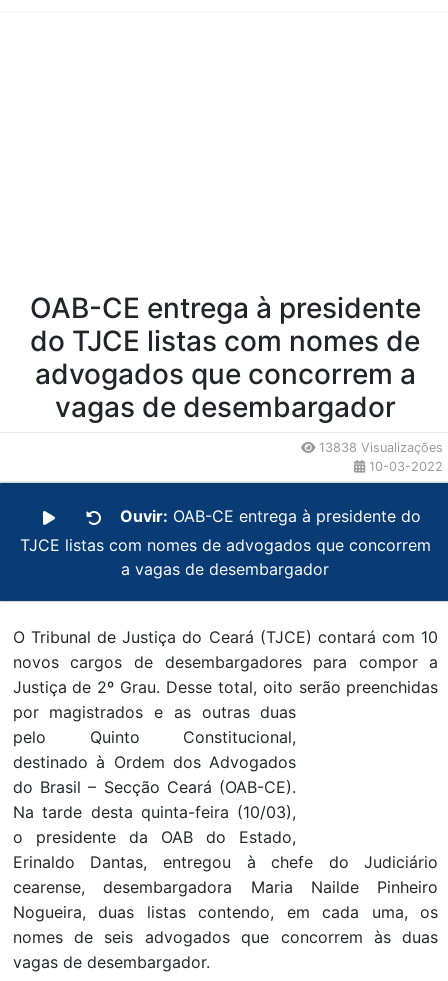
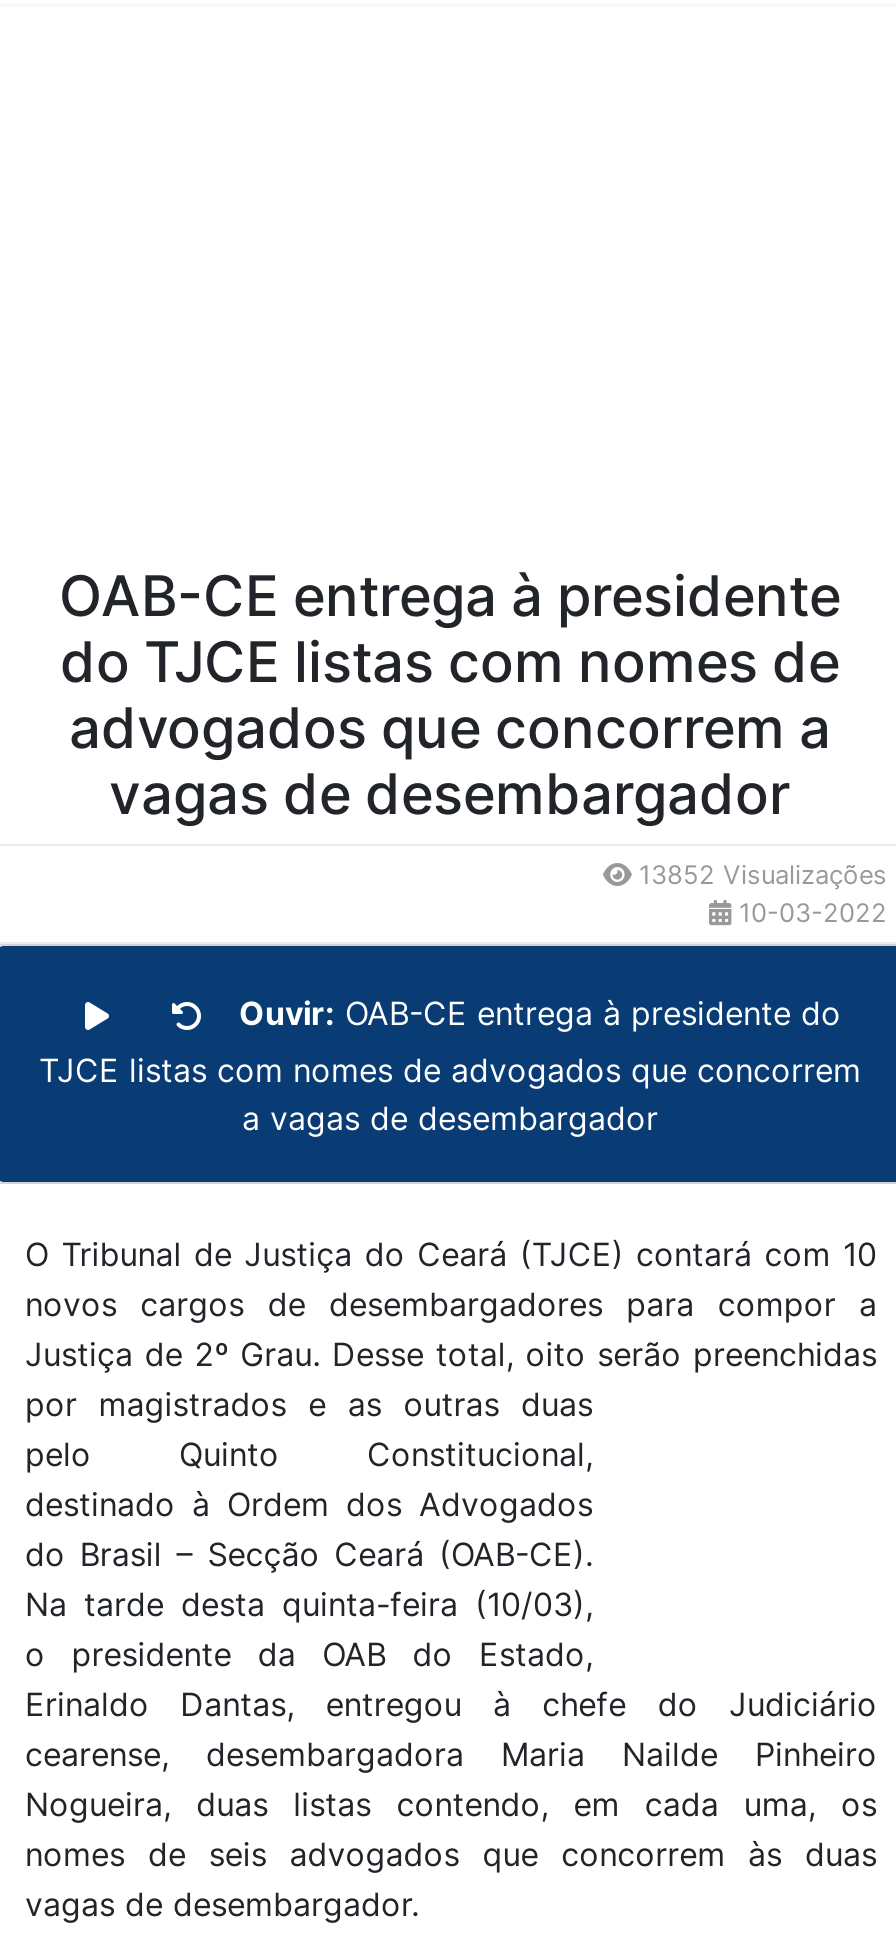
[315,440,443,455] 13838 Visualizações -> [631,860,887,890] 13852 Visualizações

